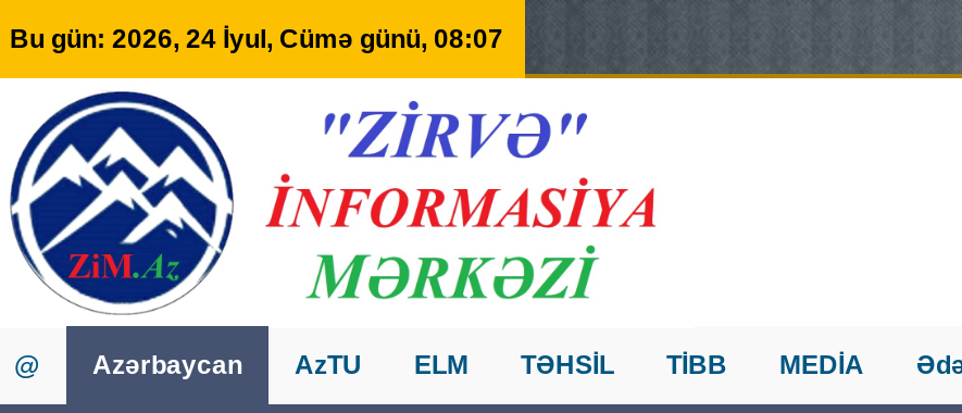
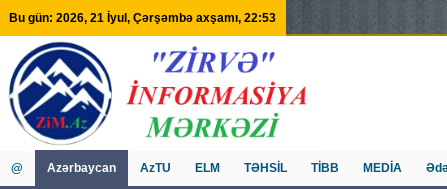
[10,24,503,54] Bu gün: 2026, 24 İyul, Cümə günü, 08:07 -> [9,11,276,25] Bu gün: 2026, 21 İyul, Çərşəmbə axşamı, 22:53

